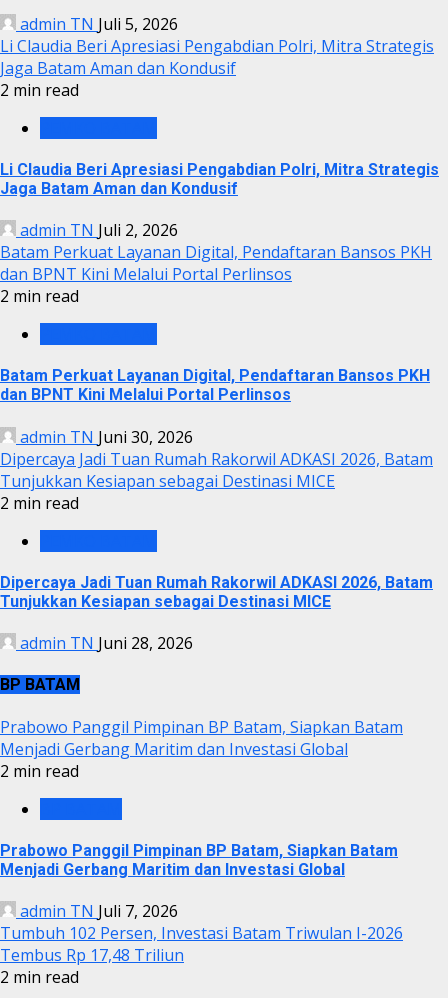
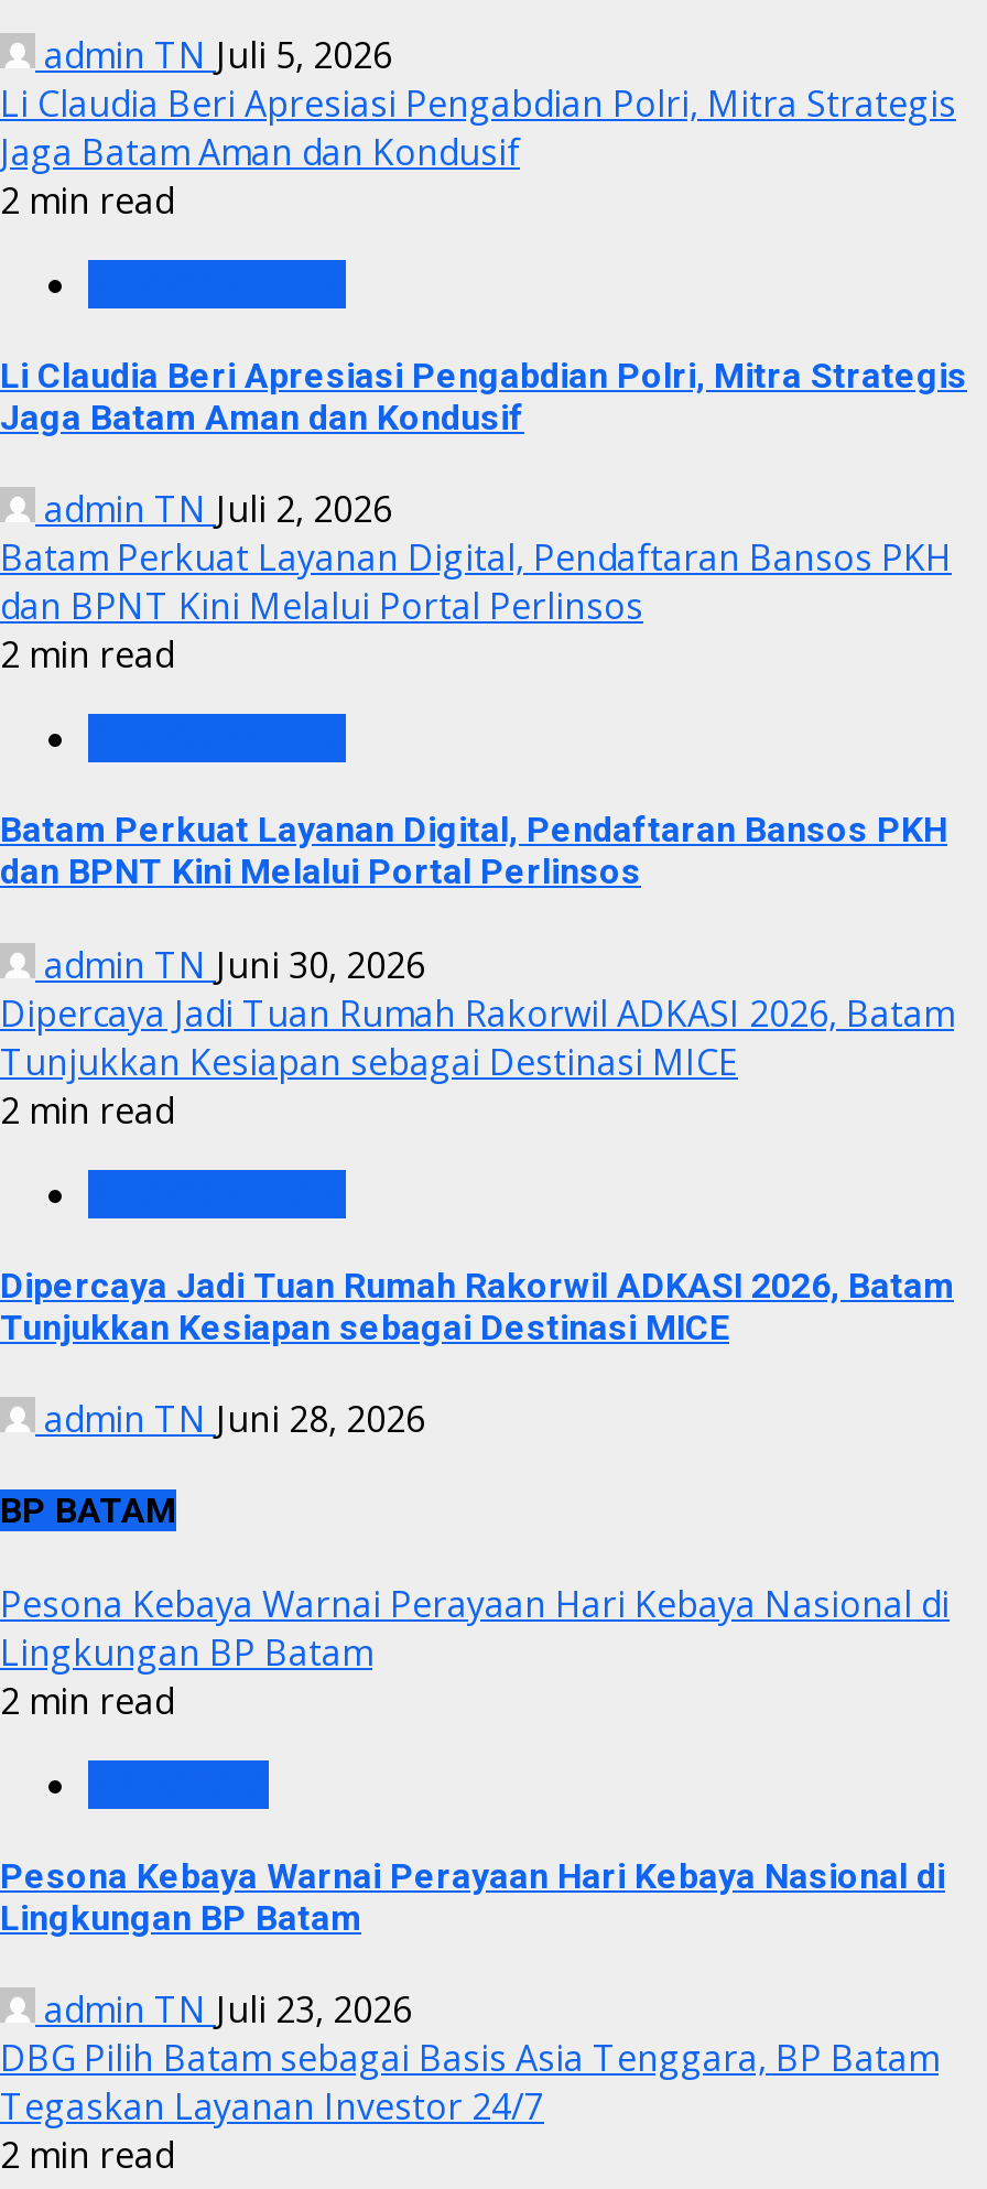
[0,716,403,760] Prabowo Panggil Pimpinan BP Batam, Siapkan Batam | Menjadi Gerbang Maritim dan Investasi Global -> [0,1579,950,1676] Pesona Kebaya Warnai Perayaan Hari Kebaya Nasional di | Lingkungan BP Batam
[0,841,398,879] Prabowo Panggil Pimpinan BP Batam, Siapkan Batam | Menjadi Gerbang Maritim dan Investasi Global -> [0,1855,945,1939] Pesona Kebaya Warnai Perayaan Hari Kebaya Nasional di | Lingkungan BP Batam
[0,900,403,966] admin TN Juli 7, 2026 | Tumbuh 102 Persen, Investasi Batam Triwulan I-2026 | Tembus Rp 17,48 Triliun -> [0,1986,939,2131] admin TN Juli 23, 2026 | DBG Pilih Batam sebagai Basis Asia Tenggara, BP Batam | Tegaskan Layanan Investor 24/7

